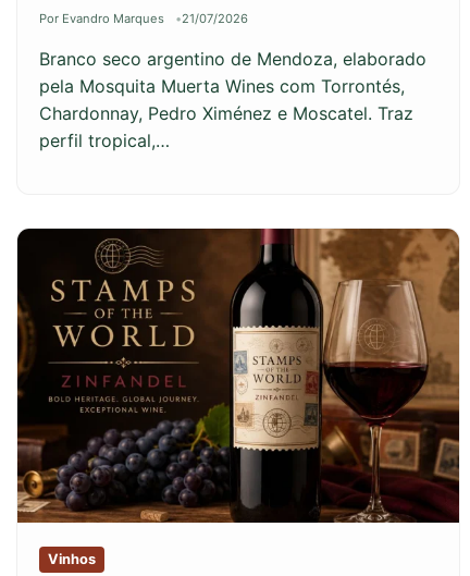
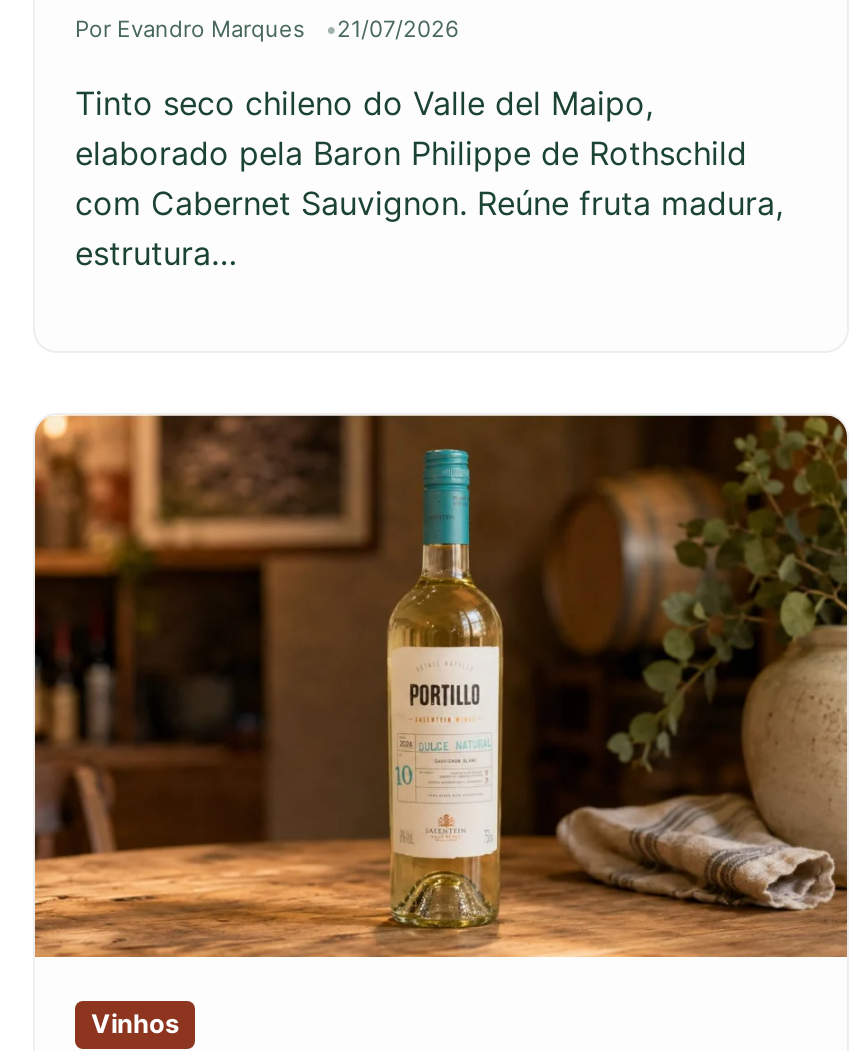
[39,48,426,151] Branco seco argentino de Mendoza, elaborado | pela Mosquita Muerta Wines com Torrontés, | Chardonnay, Pedro Ximénez e Moscatel. Traz | perfil tropical,… -> [75,82,783,272] Tinto seco chileno do Valle del Maipo, | elaborado pela Baron Philippe de Rothschild | com Cabernet Sauvignon. Reúne fruta madura, | estrutura…
[16,228,460,524] [image] -> [33,413,849,959] [image]

